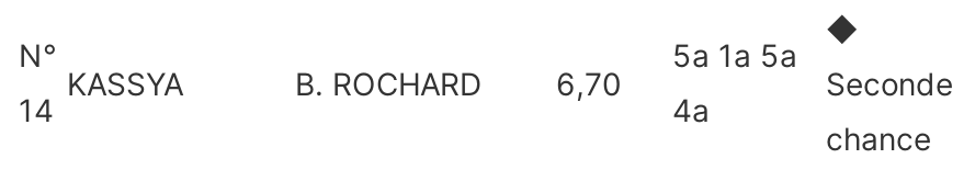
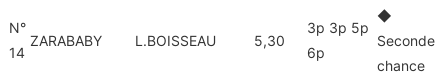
[672,36,797,74] 5a 1a 5a -> [307,19,369,36] 3p 3p 5p
[67,65,622,102] KASSYA | B. ROCHARD | 6,70 -> [30,32,285,49] ZARABABY | L.BOISSEAU | 5,30
[672,91,710,129] 4a -> [307,44,325,61] 6p

